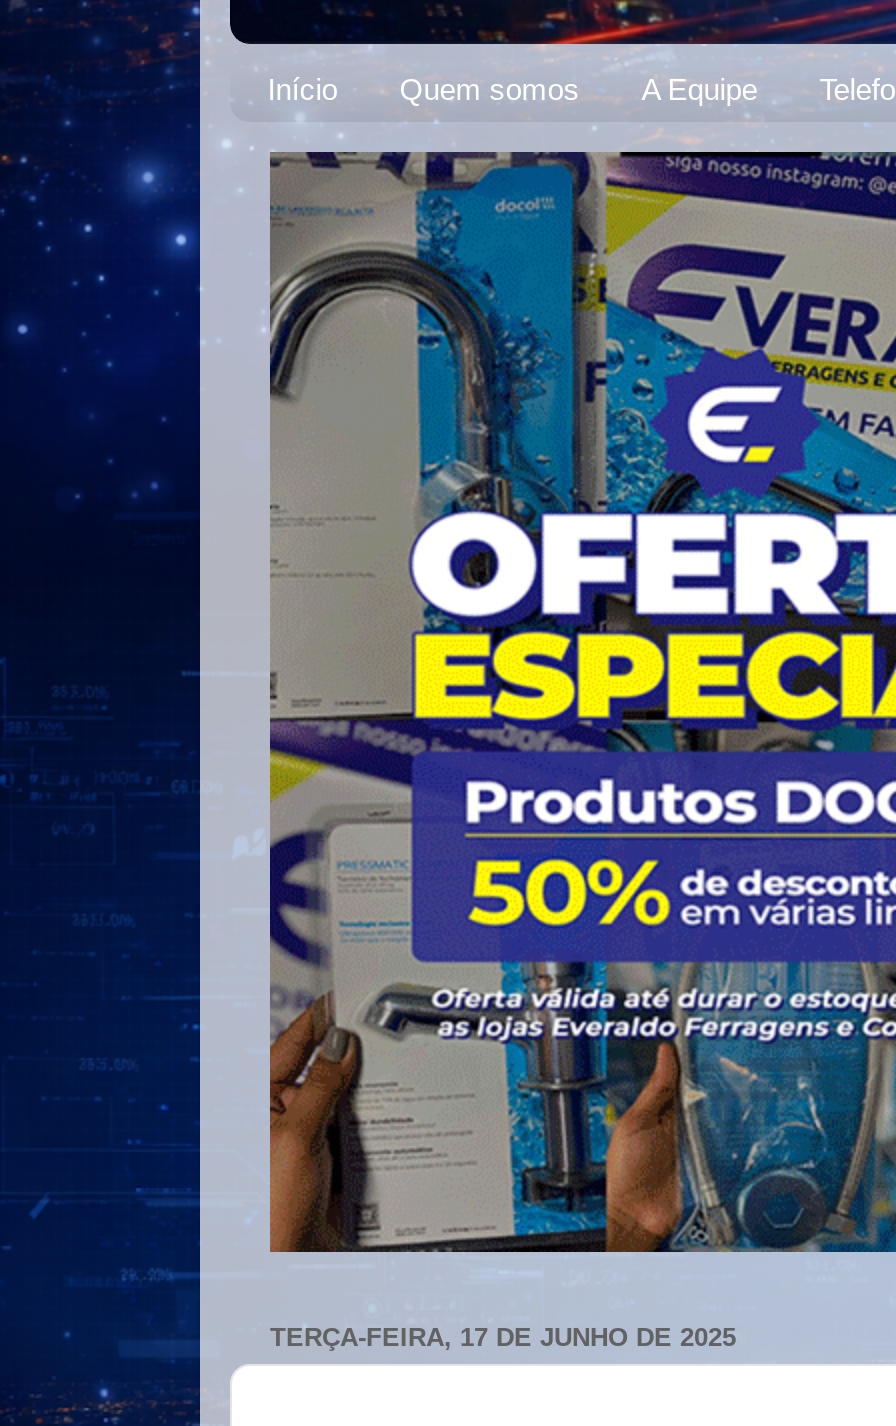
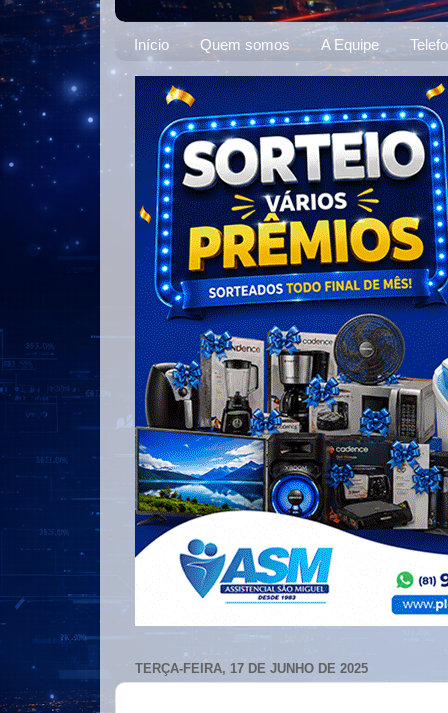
[268,152,890,1254] [image] -> [134,75,445,627] [image]

